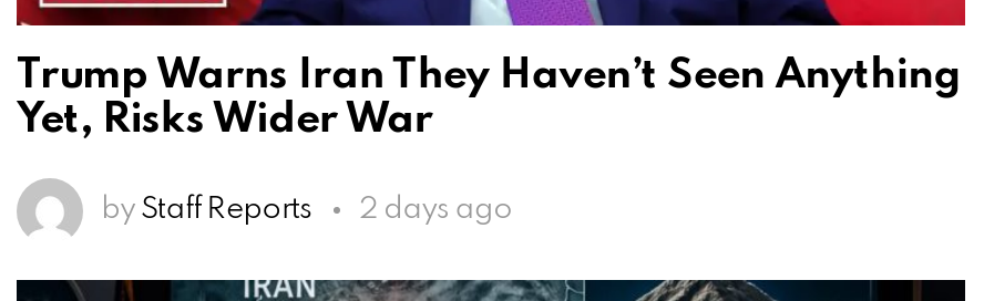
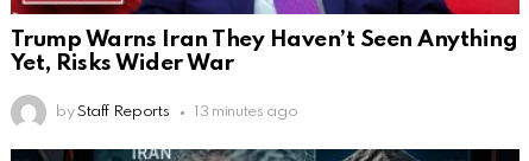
[101,196,512,224] by Staff Reports 2 days ago -> [56,105,297,120] by Staff Reports 13 minutes ago

